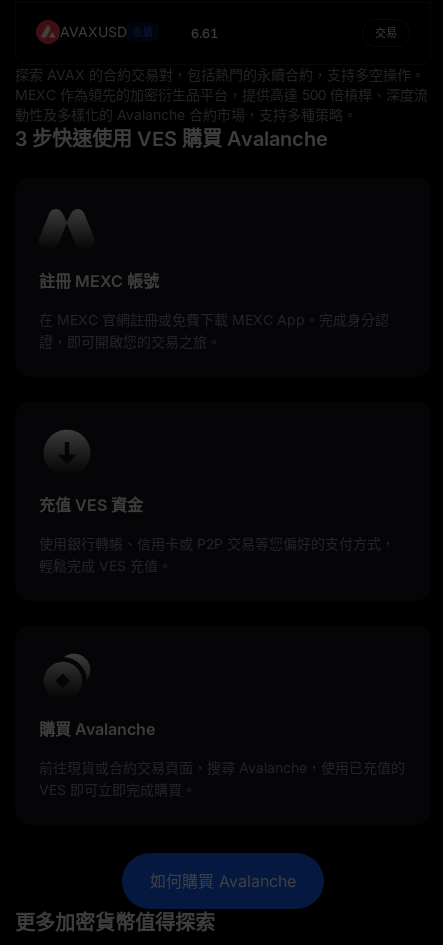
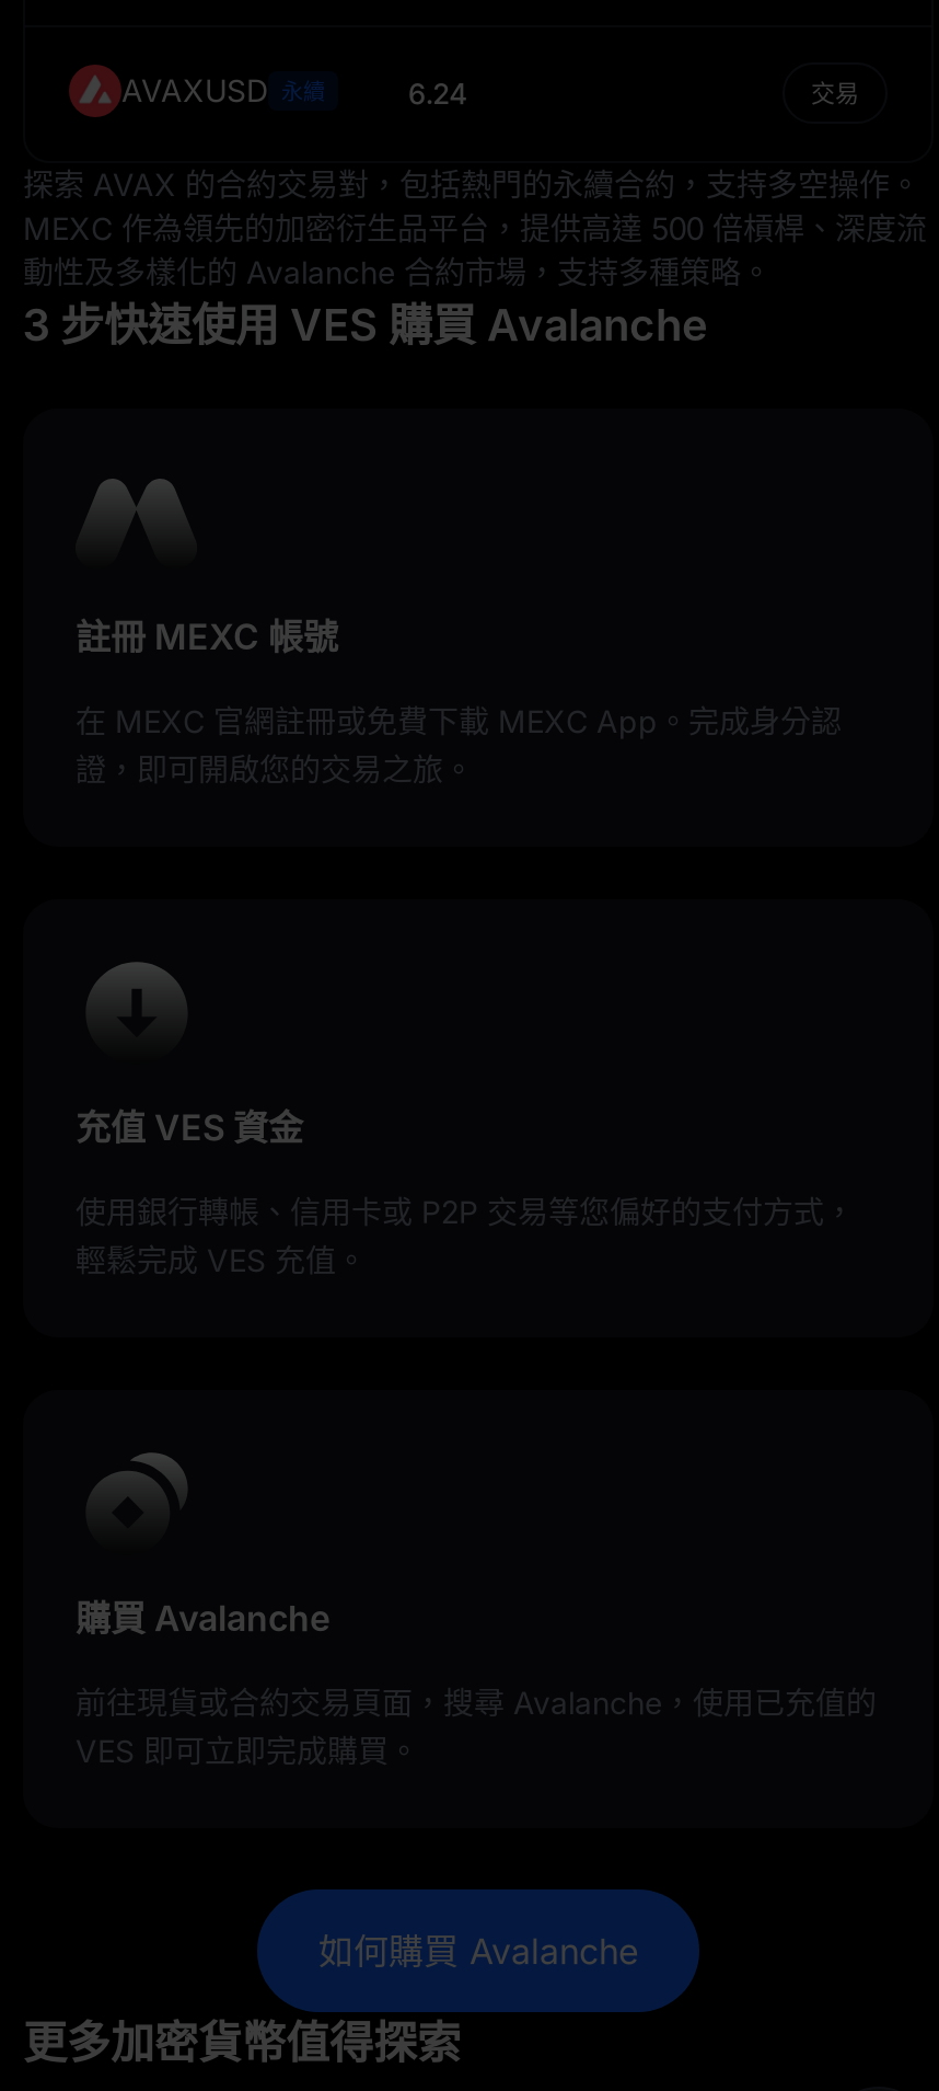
[191,25,218,41] 6.61 -> [408,76,467,112] 6.24

